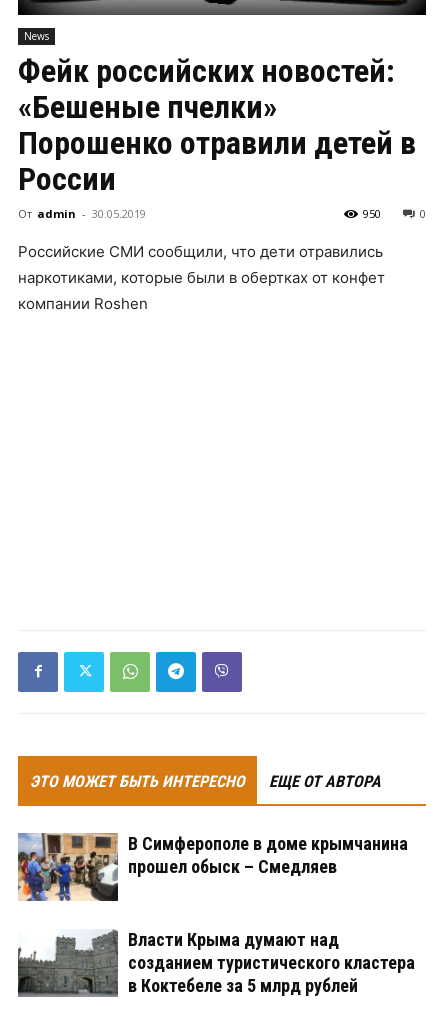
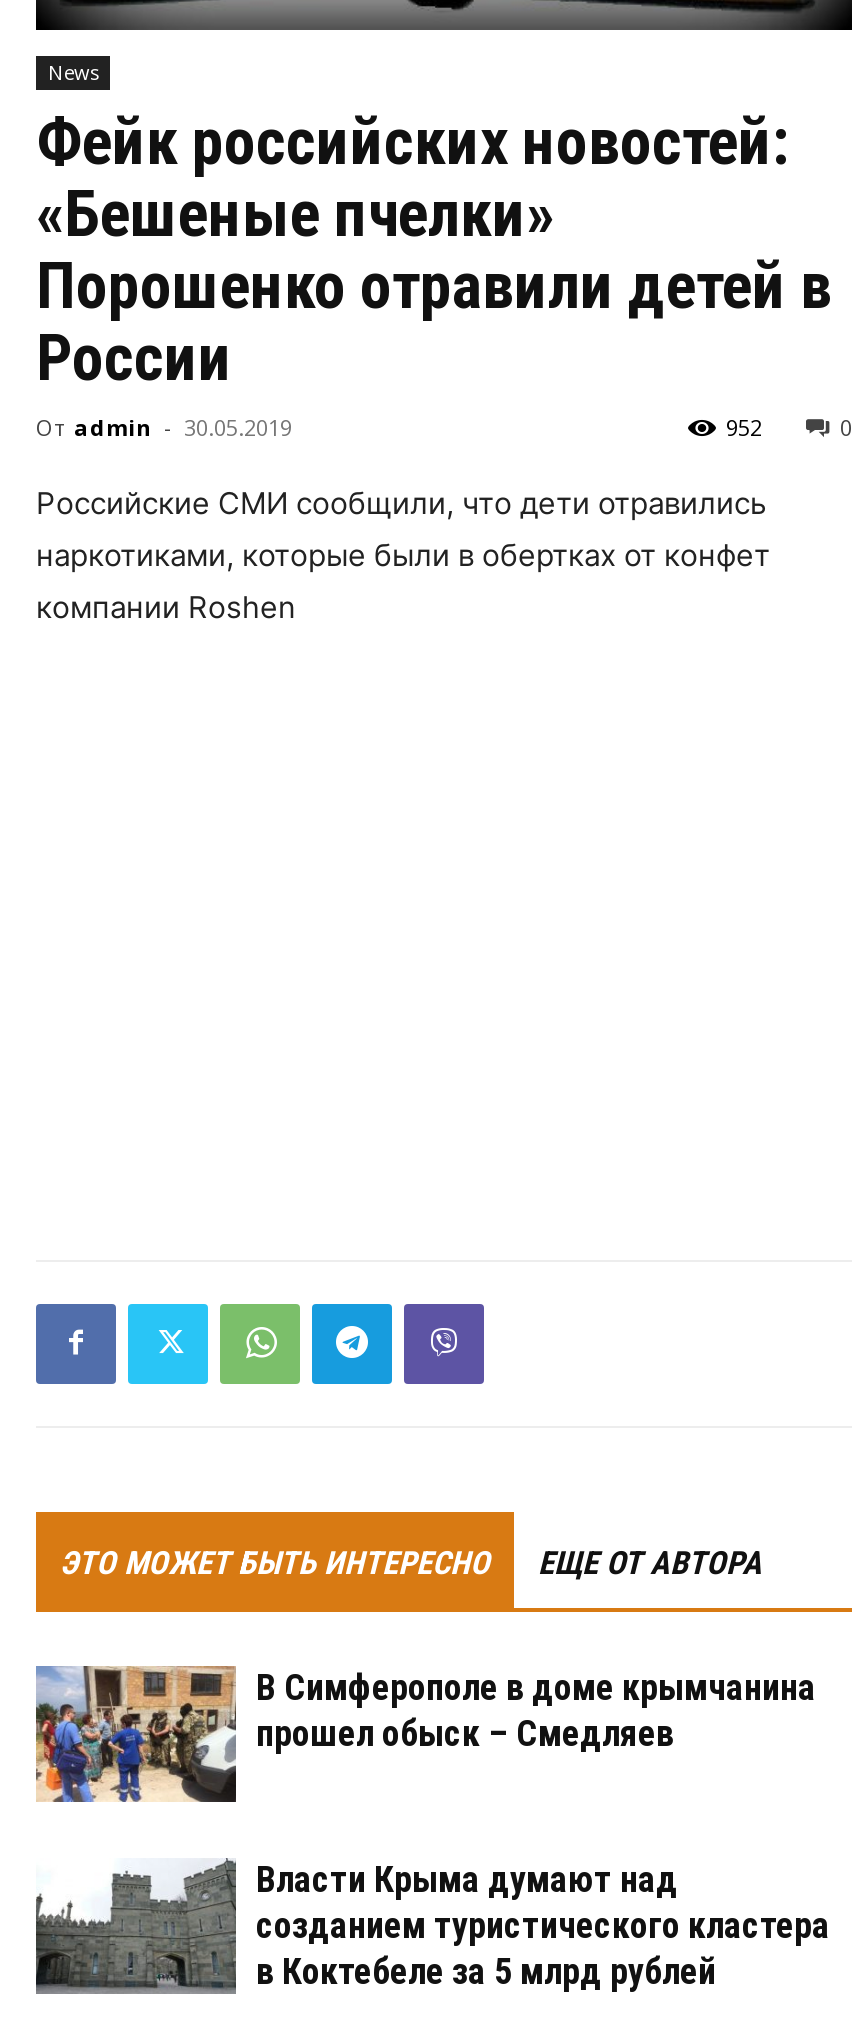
[363,205,381,220] 950 -> [726,411,762,441] 952

